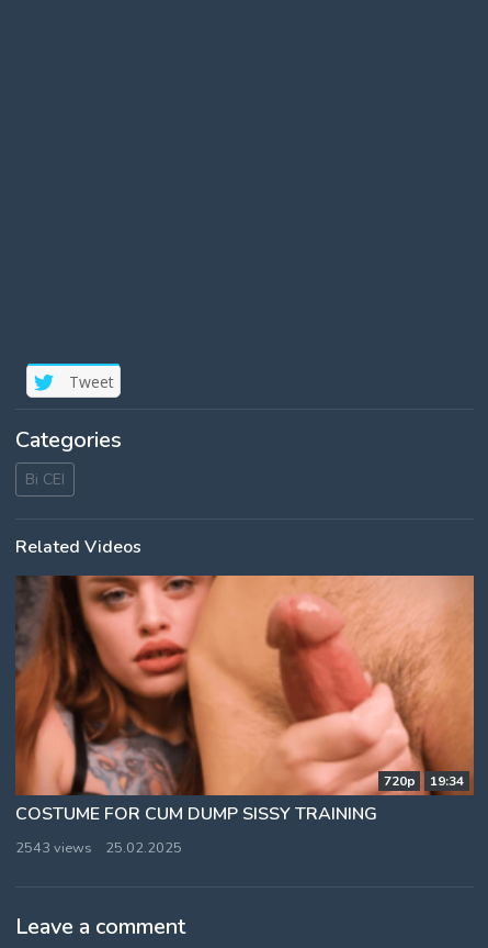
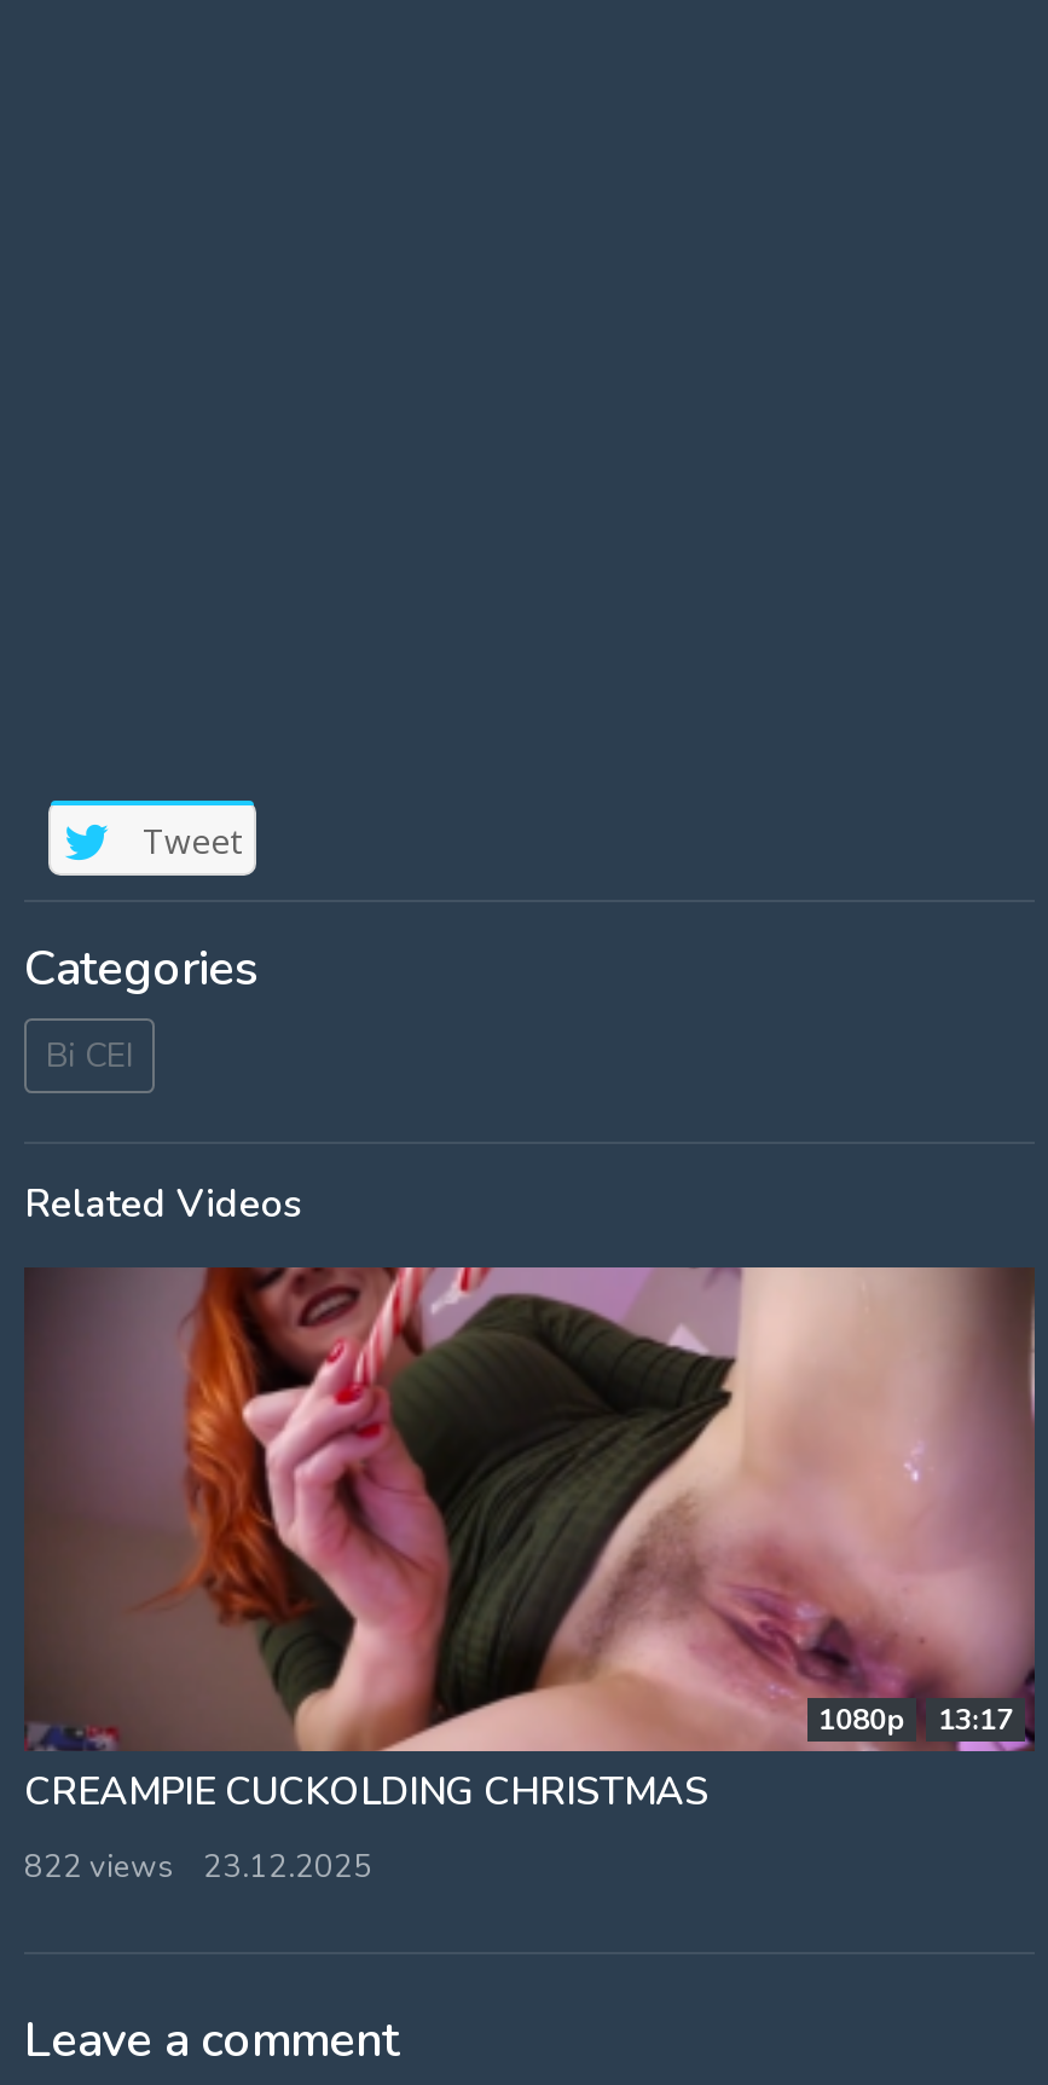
[15,575,475,794] [image] | 720p | 19:34 -> [27,1265,1035,1749] [image] | 1080p | 13:17
[15,802,377,826] COSTUME FOR CUM DUMP SISSY TRAINING -> [24,1766,708,1819] CREAMPIE CUCKOLDING CHRISTMAS
[15,838,182,858] 2543 views | 25.02.2025 -> [24,1846,372,1890] 822 views | 23.12.2025

